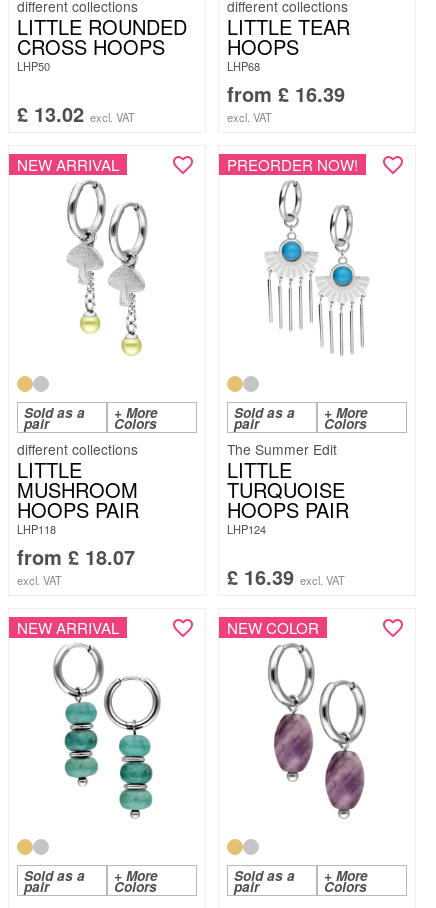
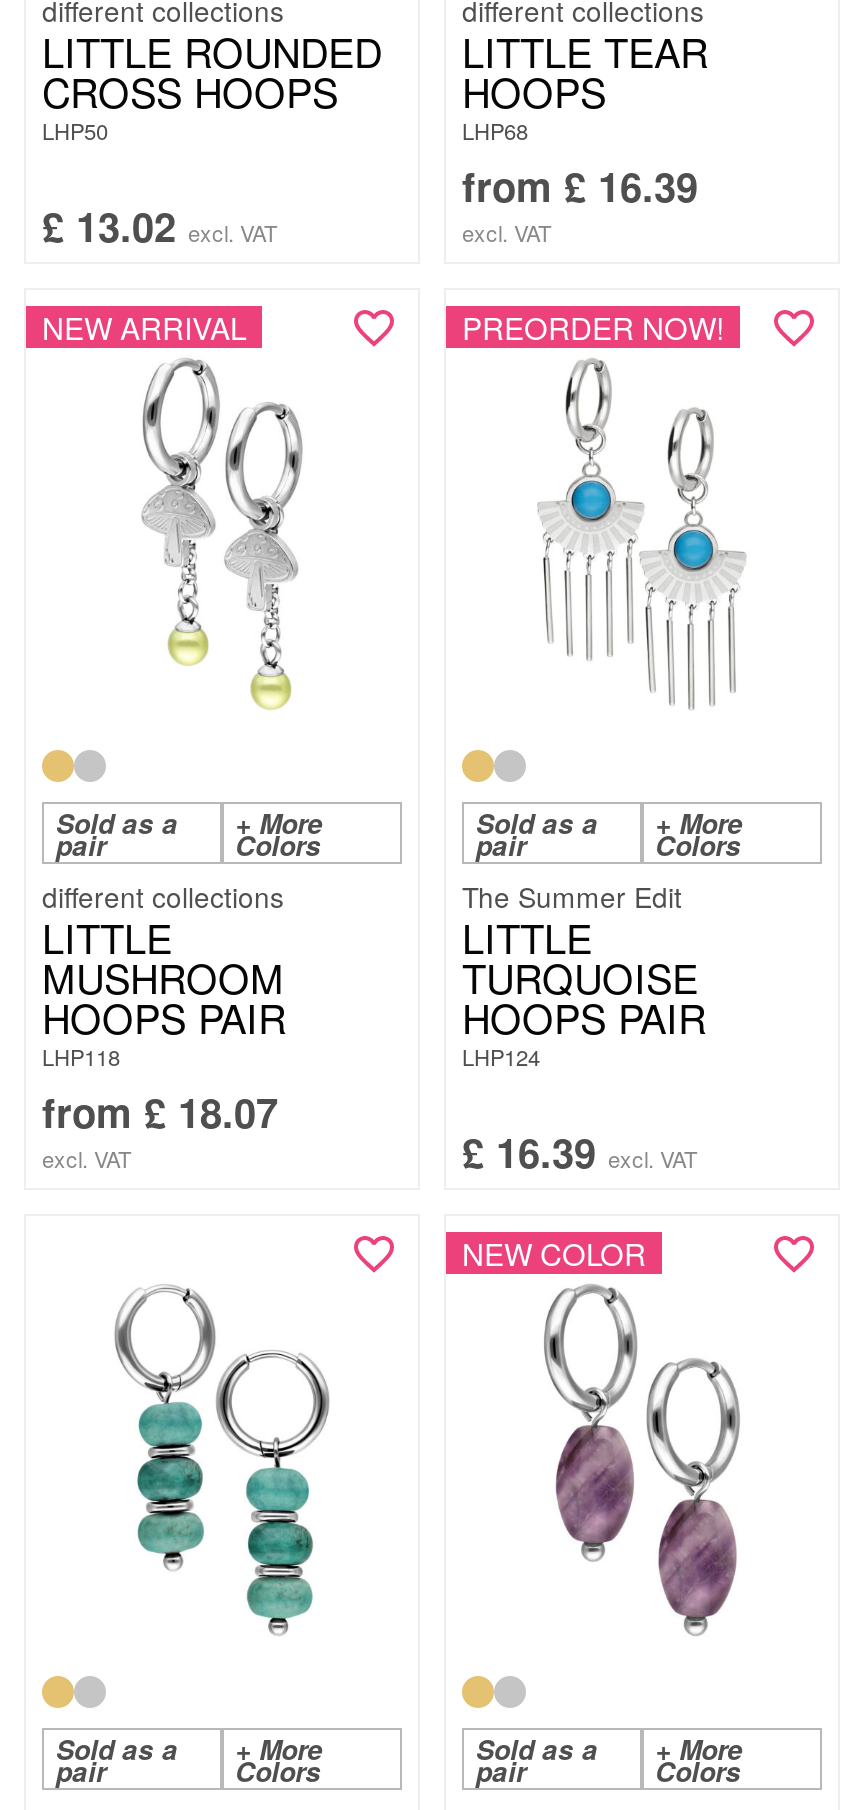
[17,617,119,638] NEW ARRIVAL -> none

